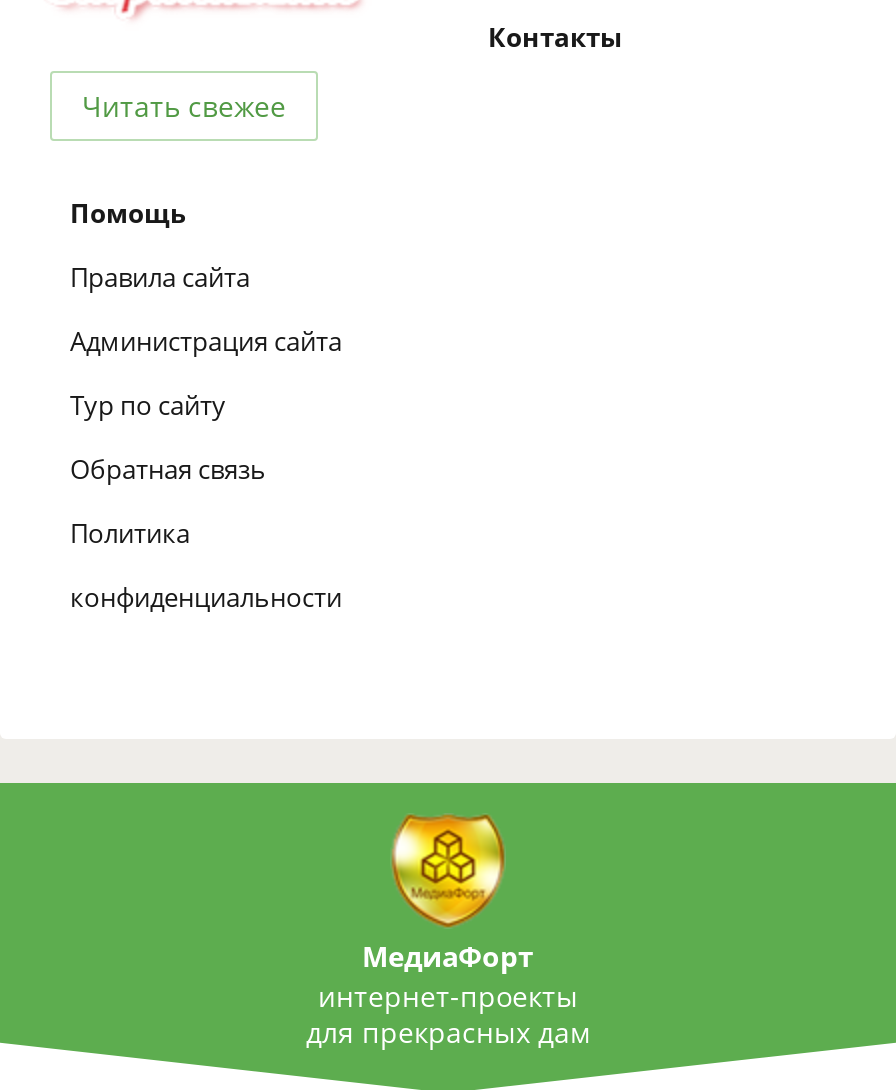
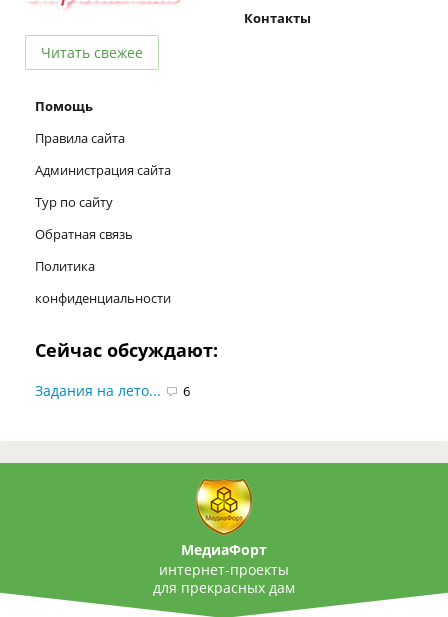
none -> [35,338,218,400] Сейчас обсуждают: | Задания на лето... | 6

